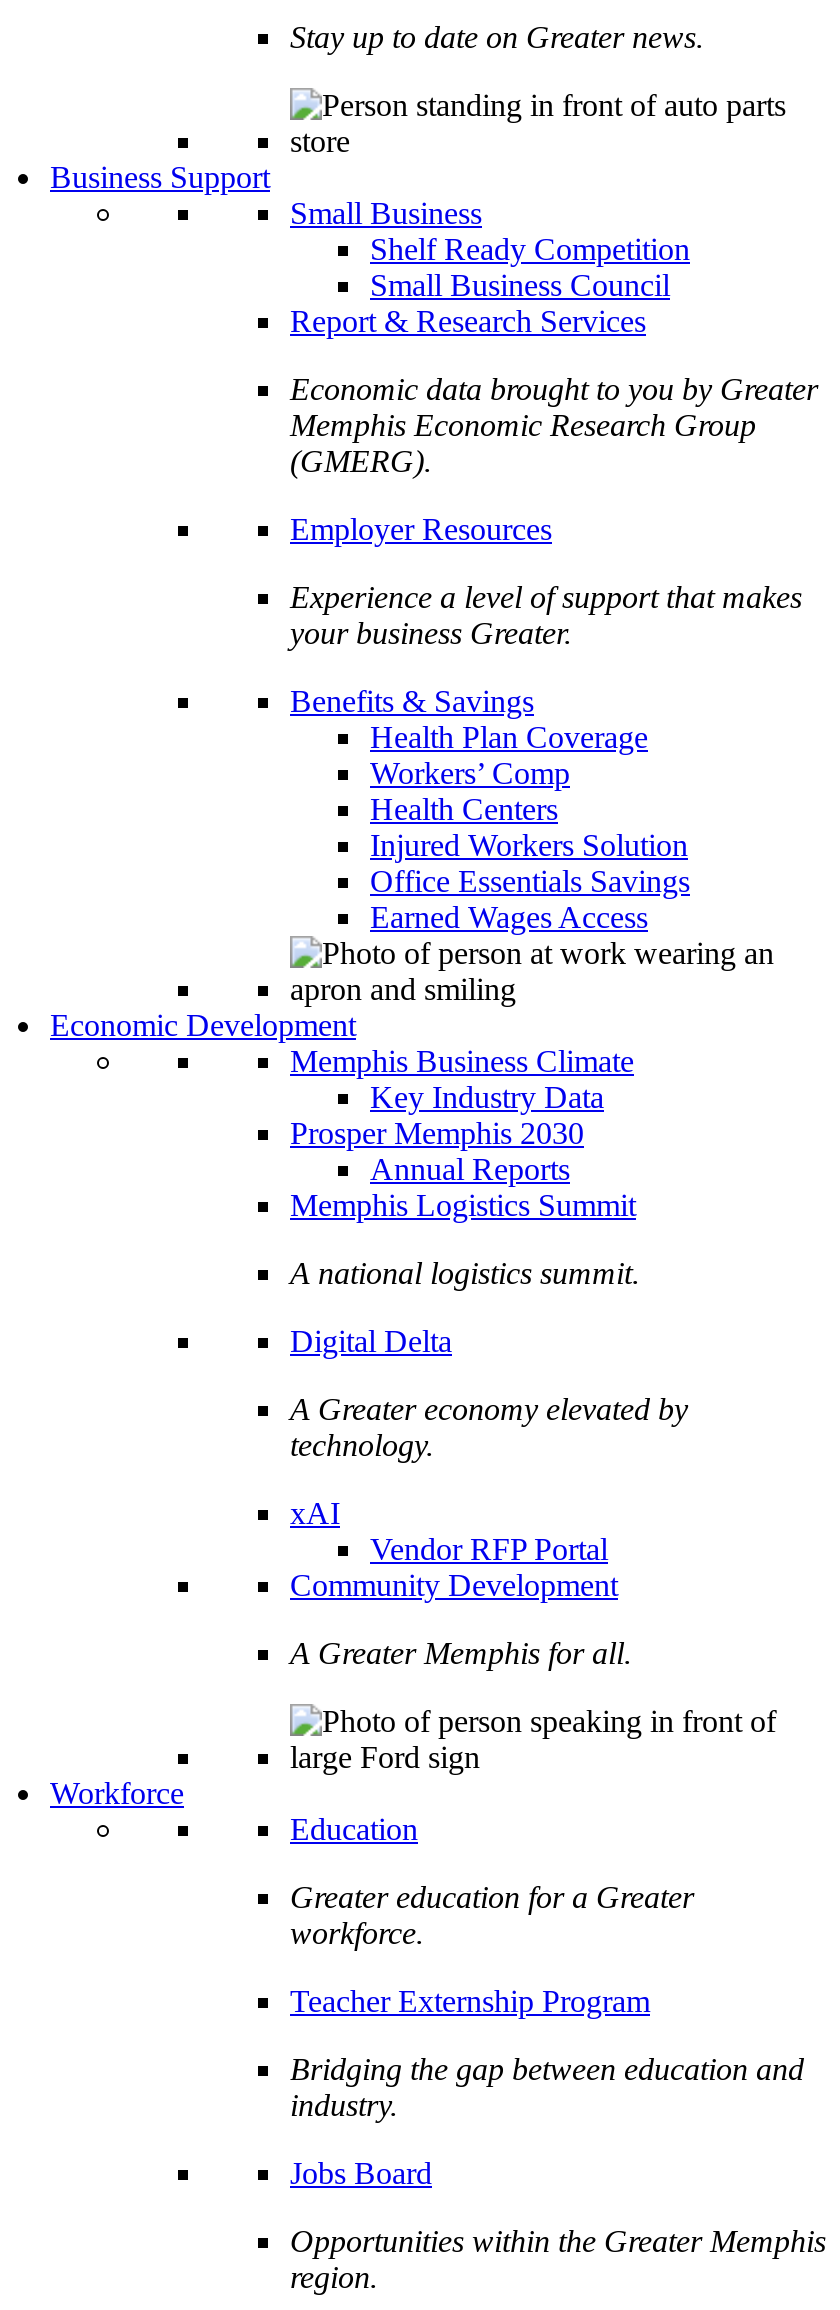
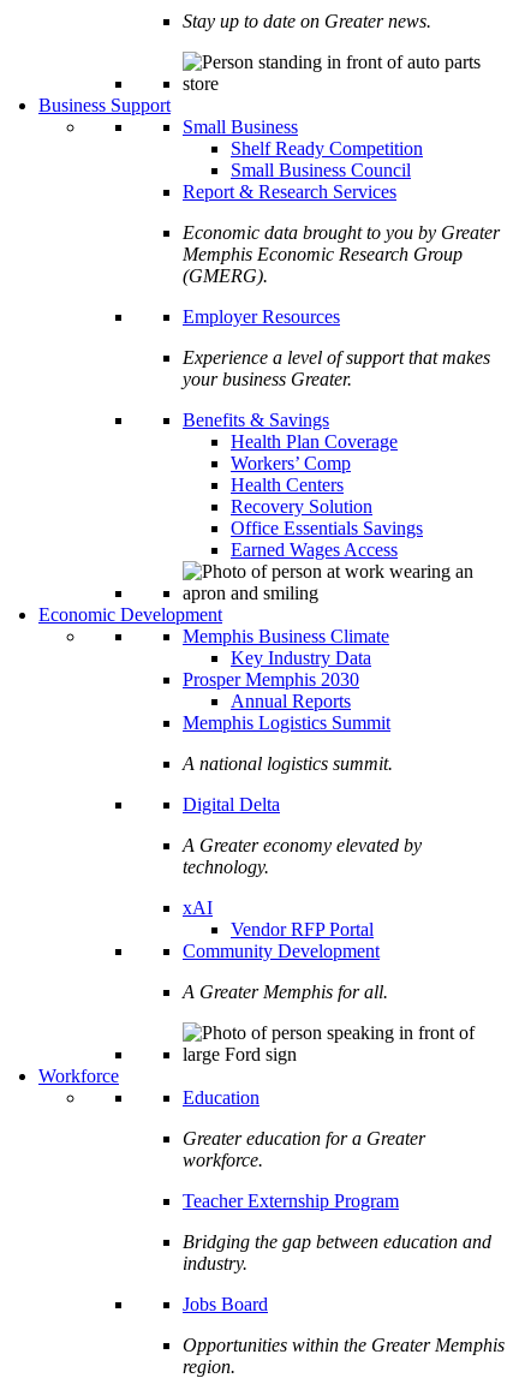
[370,828,688,862] Injured Workers Solution -> [231,496,372,517] Recovery Solution

